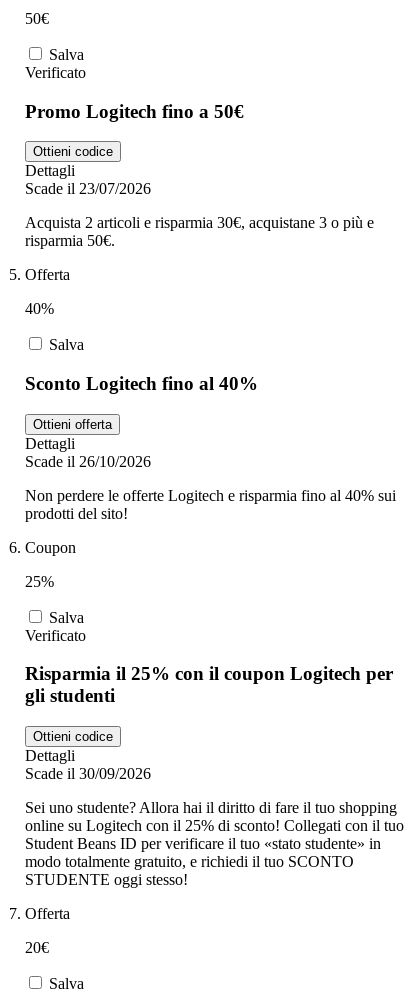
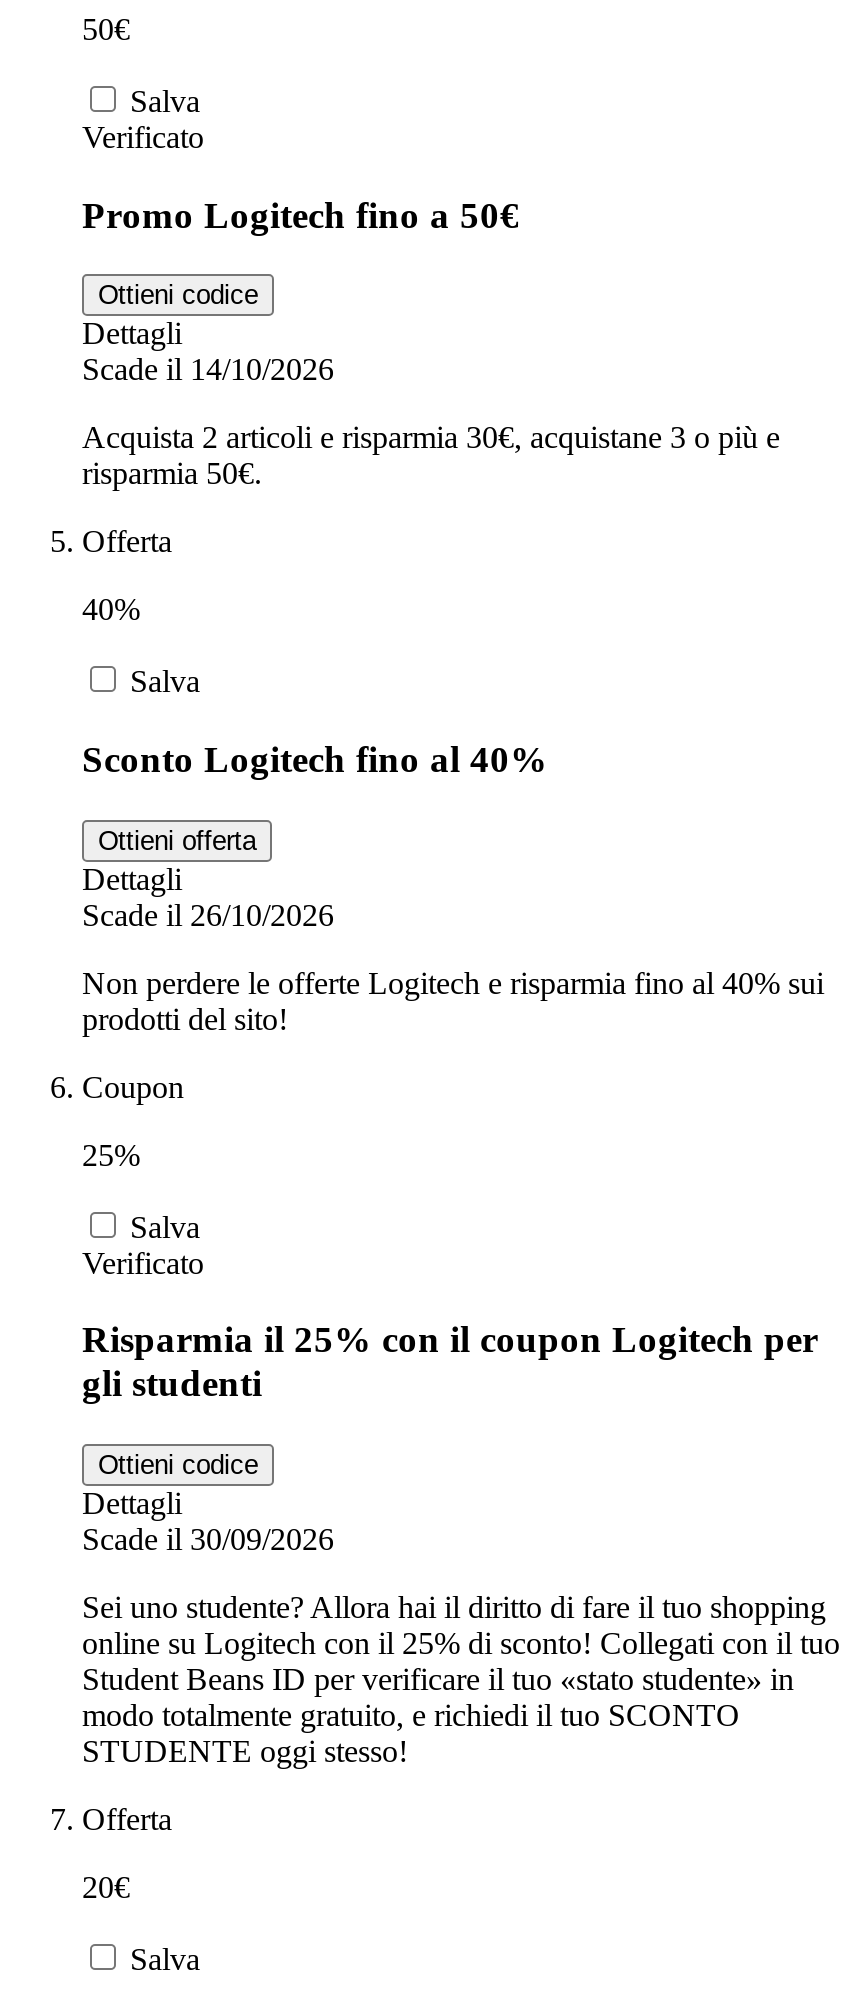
[25,180,151,197] Scade il 23/07/2026 -> [82,353,334,387] Scade il 14/10/2026

